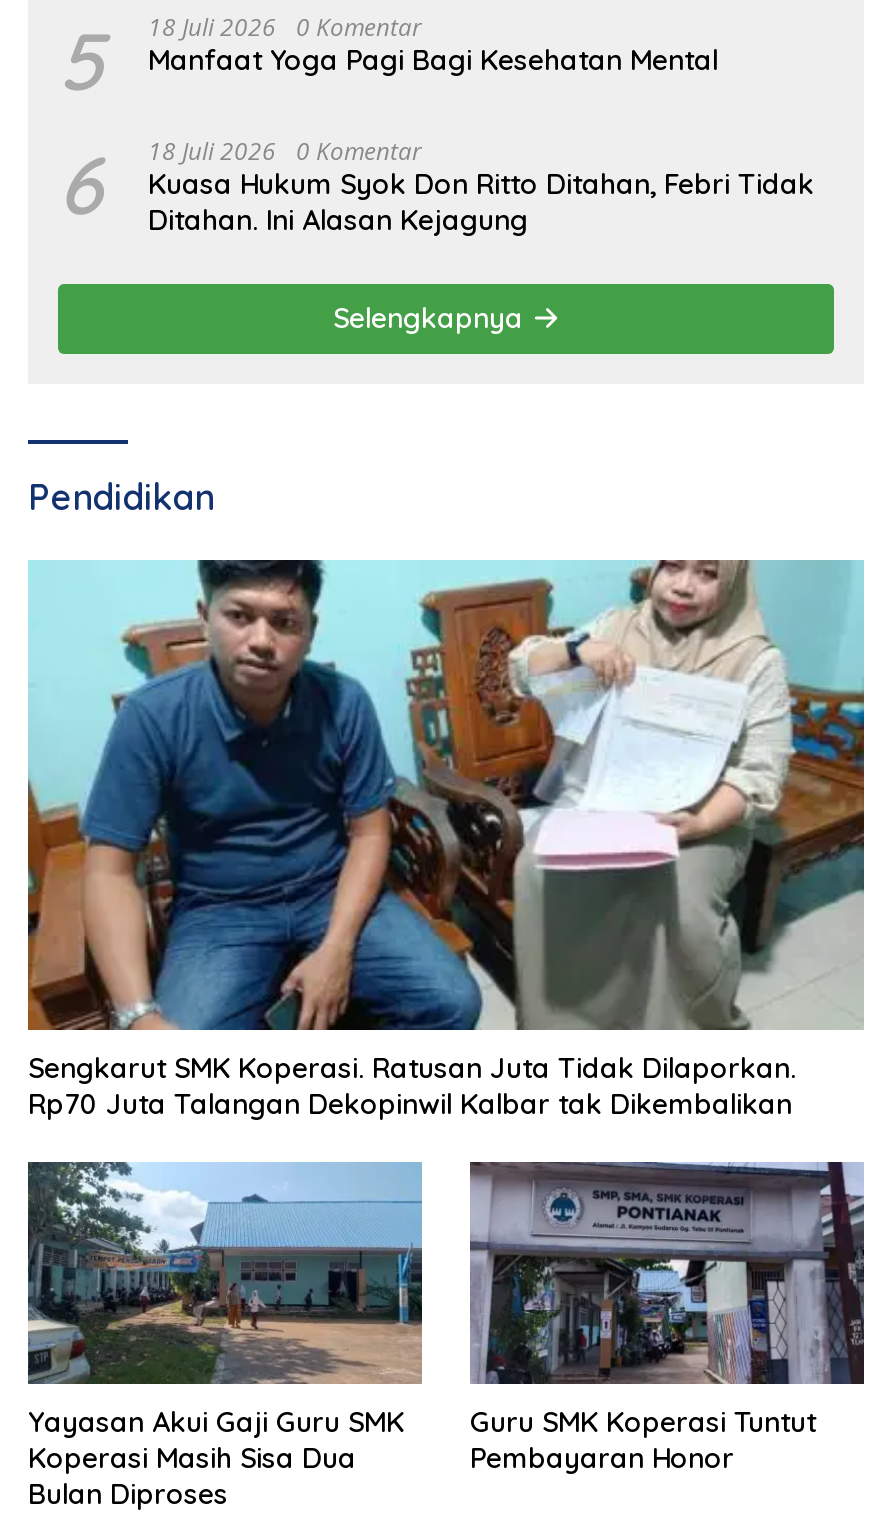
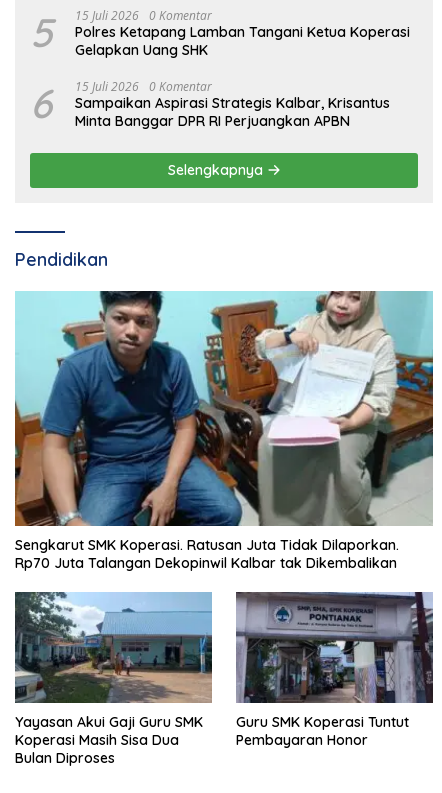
[148,11,718,79] 18 Juli 2026 0 Komentar | Manfaat Yoga Pagi Bagi Kesehatan Mental -> [75,7,410,59] 15 Juli 2026 0 Komentar | Polres Ketapang Lamban Tangani Ketua Koperasi | Gelapkan Uang SHK
[148,135,814,239] 18 Juli 2026 0 Komentar | Kuasa Hukum Syok Don Ritto Ditahan, Febri Tidak | Ditahan. Ini Alasan Kejagung -> [75,78,390,130] 15 Juli 2026 0 Komentar | Sampaikan Aspirasi Strategis Kalbar, Krisantus | Minta Banggar DPR RI Perjuangkan APBN

